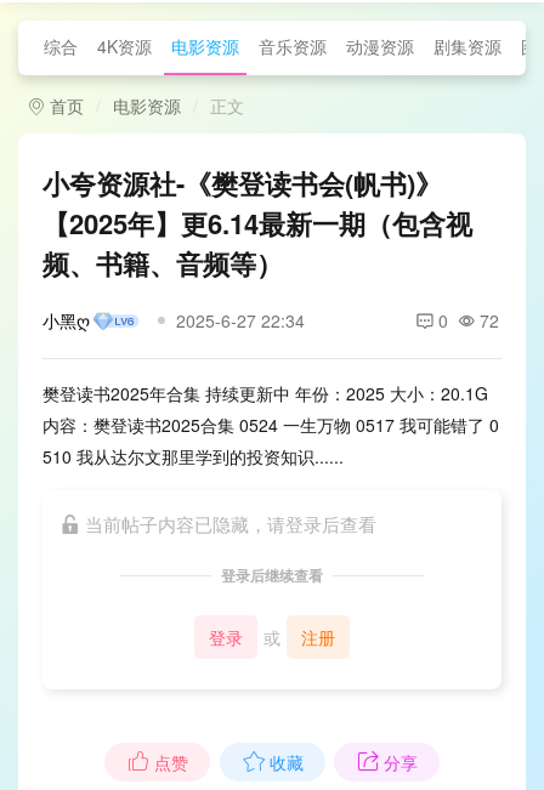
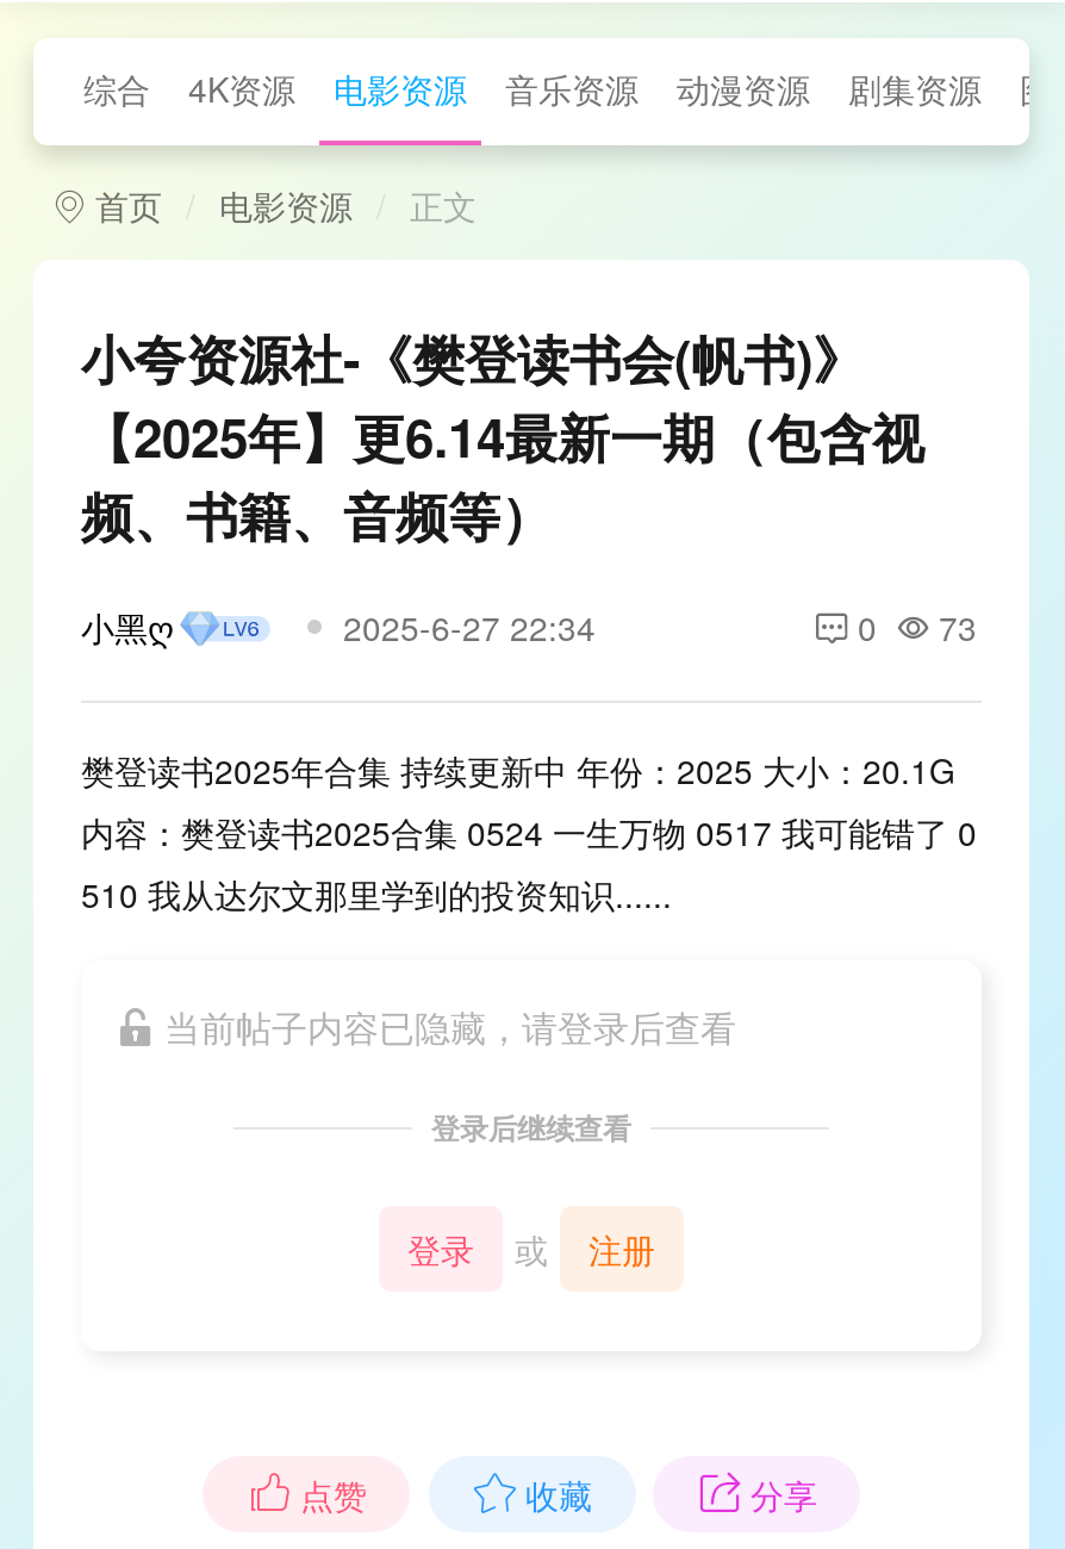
[475,308,499,333] 72 -> [929,603,977,651] 73

